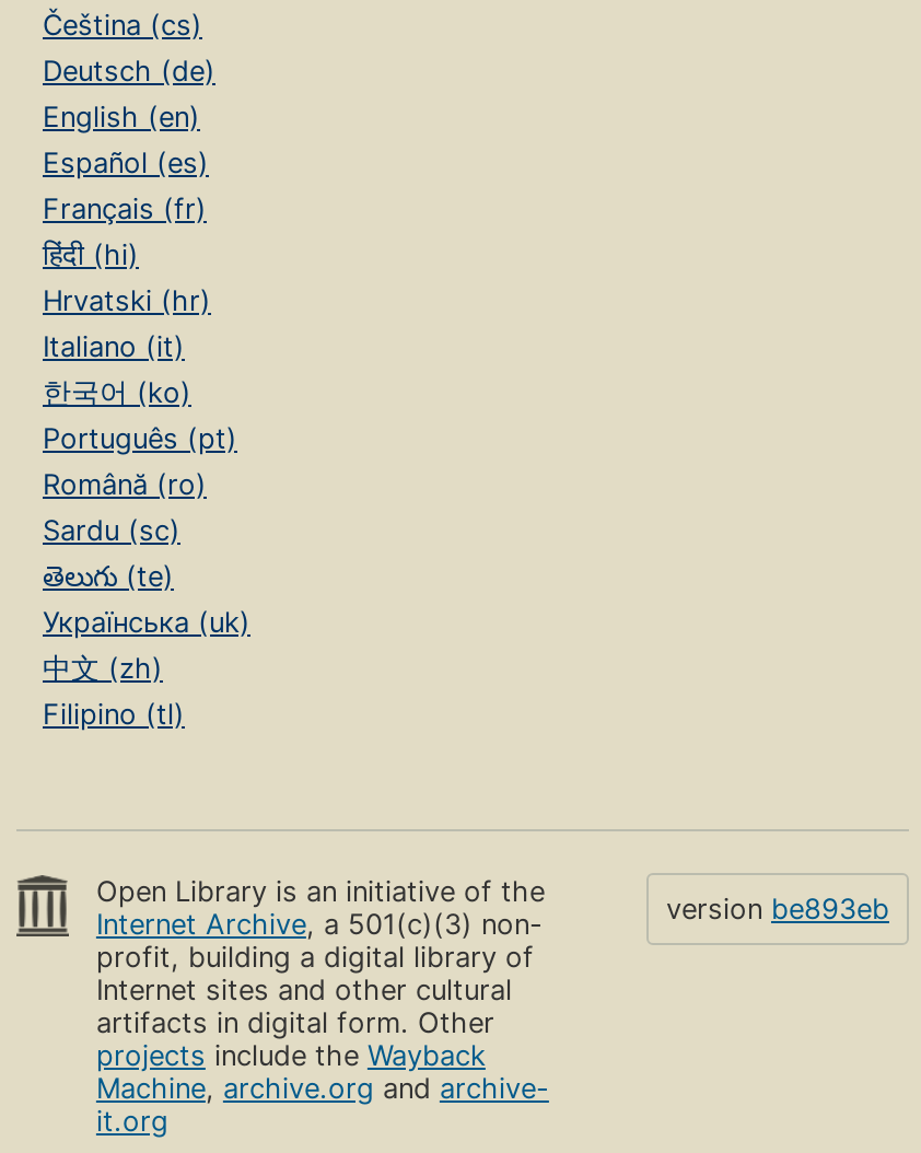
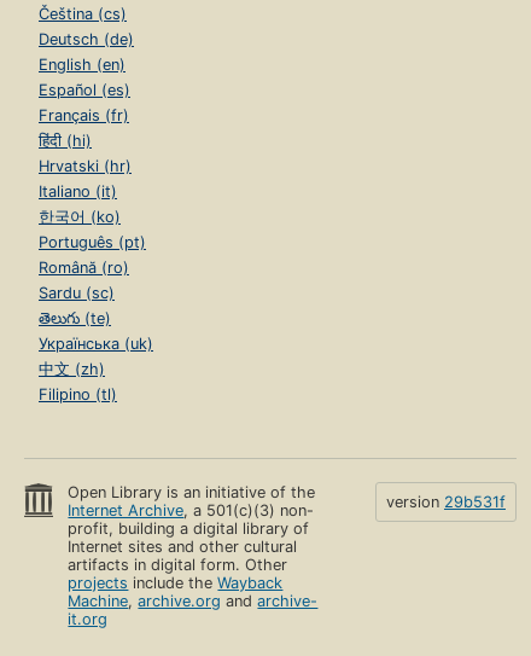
[666,893,889,926] version be893eb -> [386,493,506,511] version 29b531f

